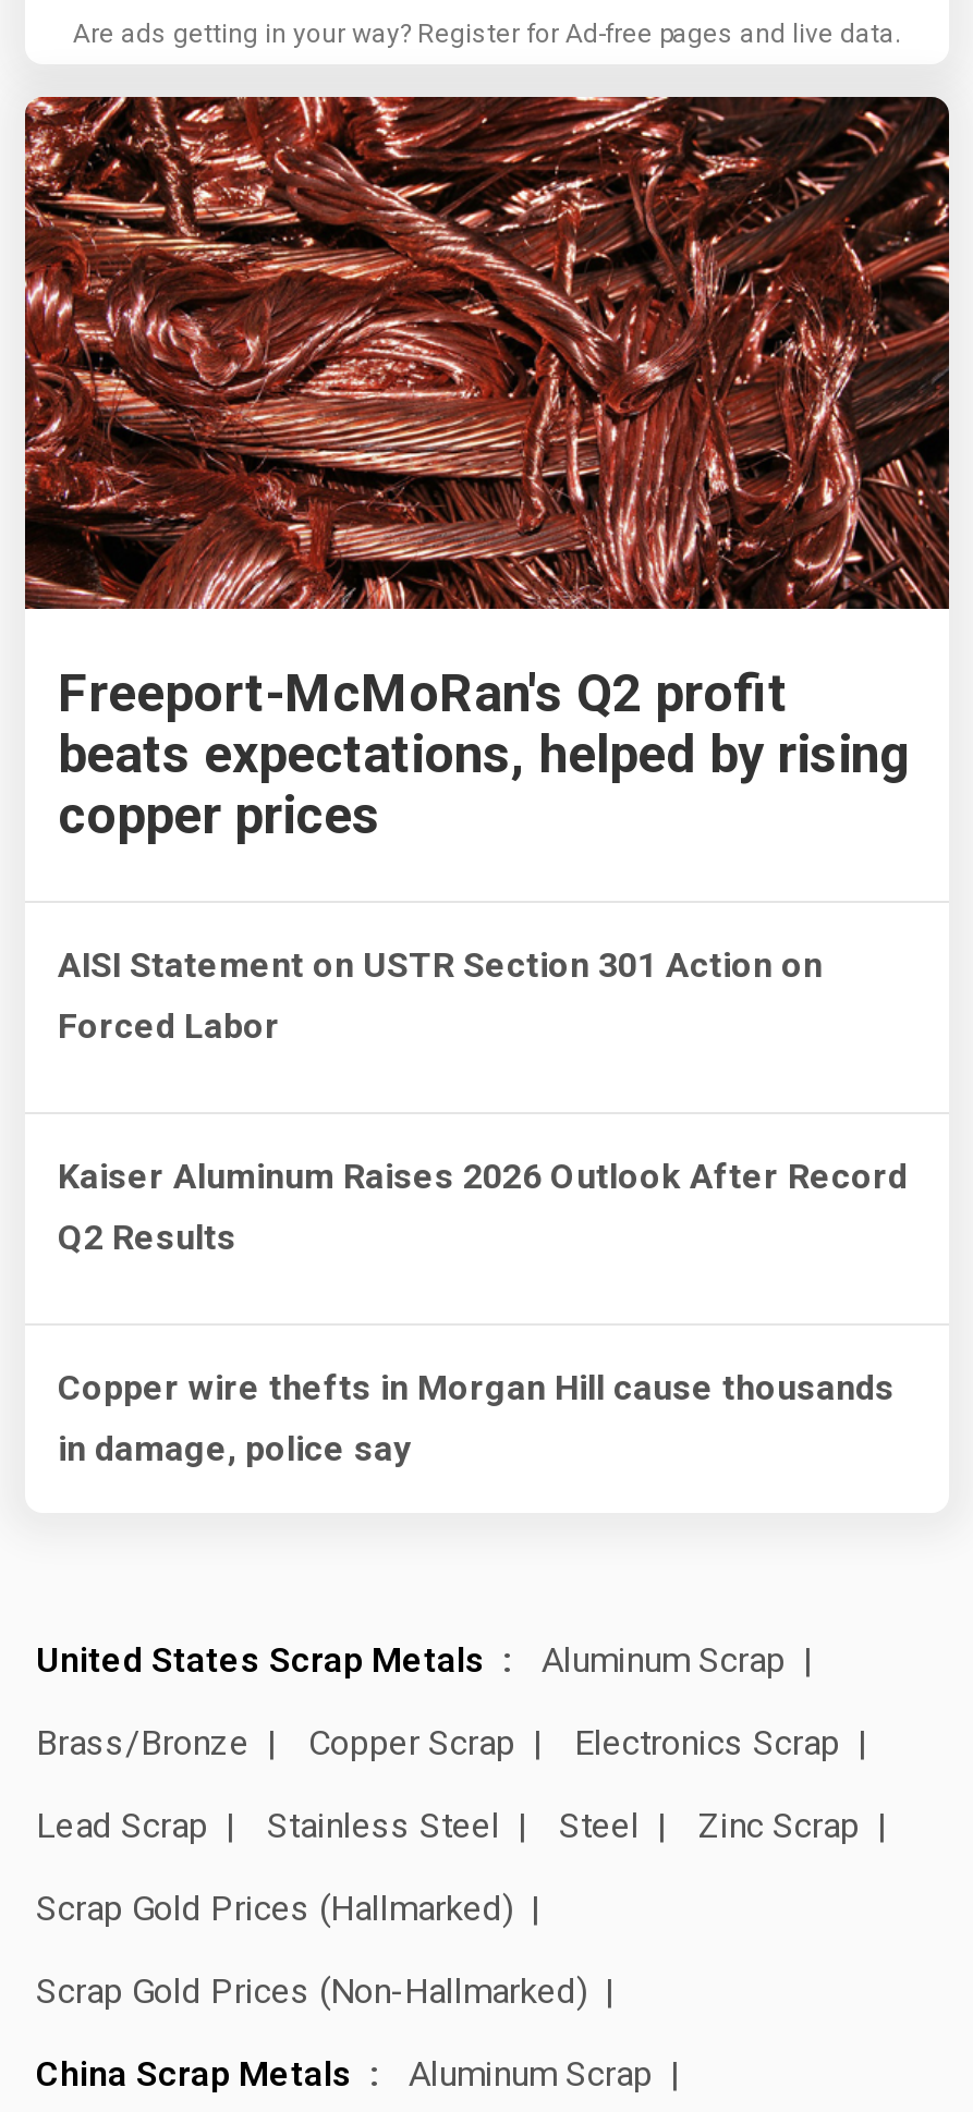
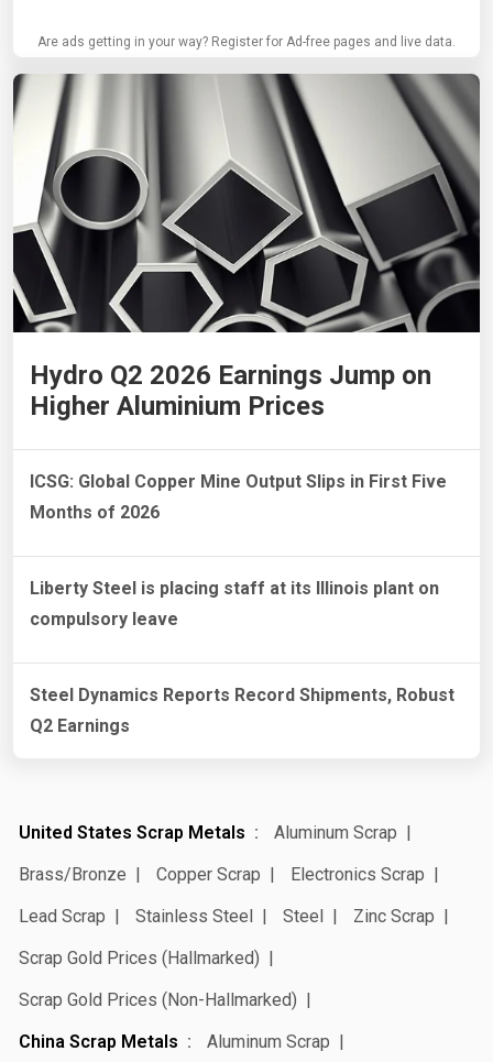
[23,95,949,846] [image] | Freeport-McMoRan's Q2 profit | beats expectations, helped by rising | copper prices -> [12,73,480,421] [image] | Hydro Q2 2026 Earnings Jump on | Higher Aluminium Prices
[58,944,823,986] AISI Statement on USTR Section 301 Action on -> [30,471,447,492] ICSG: Global Copper Mine Output Slips in First Five
[58,1005,280,1047] Forced Labor -> [30,502,160,523] Months of 2026
[58,1156,908,1197] Kaiser Aluminum Raises 2026 Outlook After Record -> [30,578,439,599] Liberty Steel is placing staff at its Illinois plant on
[58,1217,236,1258] Q2 Results -> [30,609,178,629] compulsory leave
[58,1367,895,1408] Copper wire thefts in Morgan Hill cause thousands -> [30,685,454,705] Steel Dynamics Reports Record Shipments, Robust
[58,1428,411,1469] in damage, police say -> [30,715,130,736] Q2 Earnings

